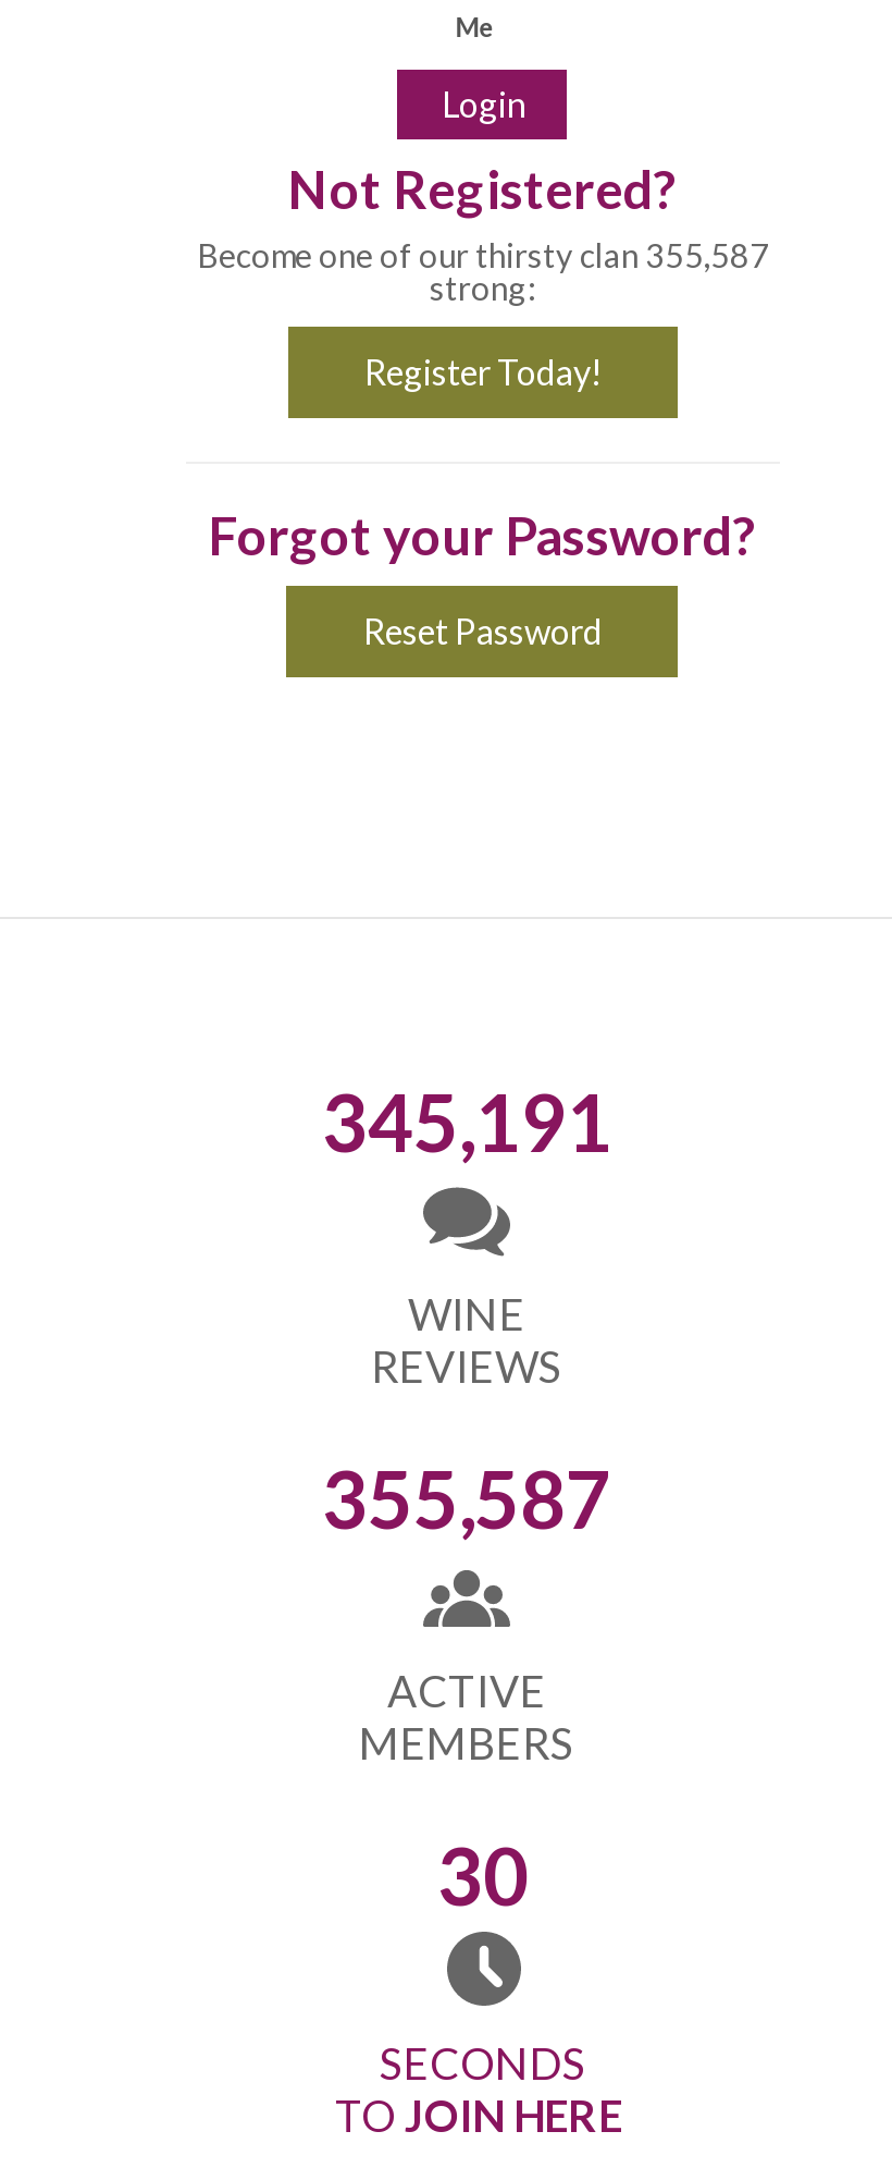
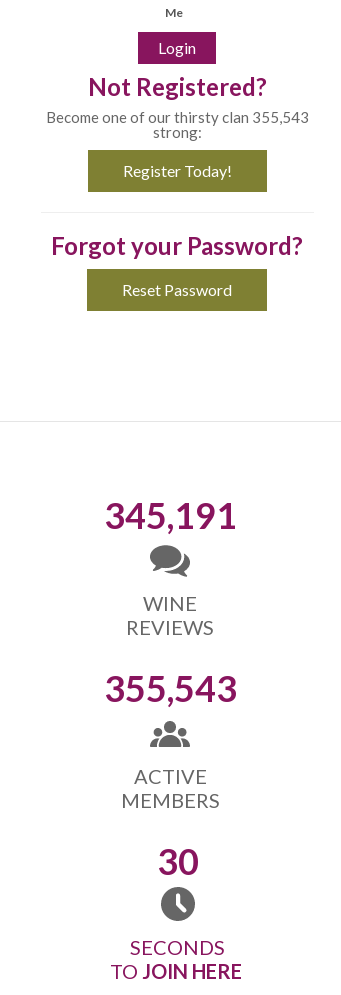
[197,235,769,274] Become one of our thirsty clan 355,587 -> [46,108,309,126] Become one of our thirsty clan 355,543
[322,1450,611,1546] 355,587 -> [103,666,236,710] 355,543

